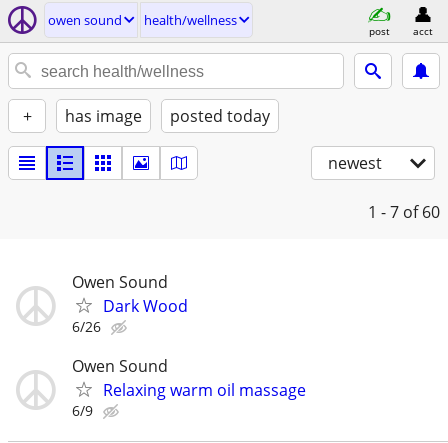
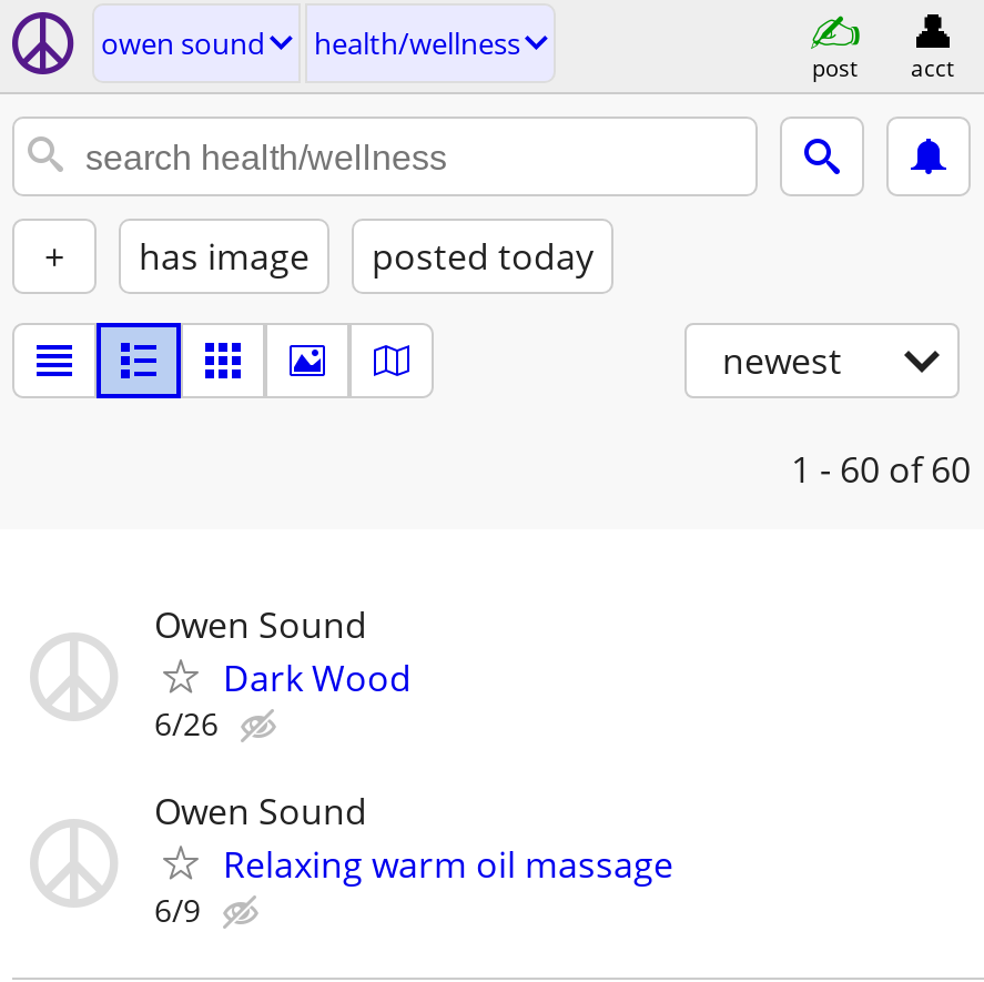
[368,201,440,223] 1 - 7 of 60 -> [791,445,971,494] 1 - 60 of 60

